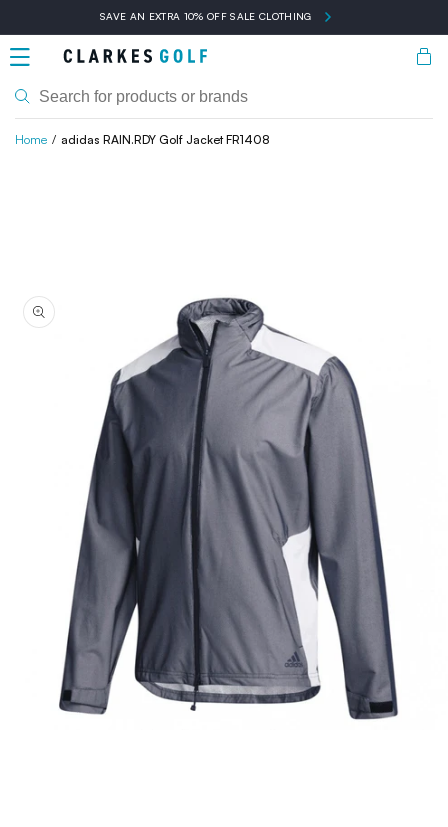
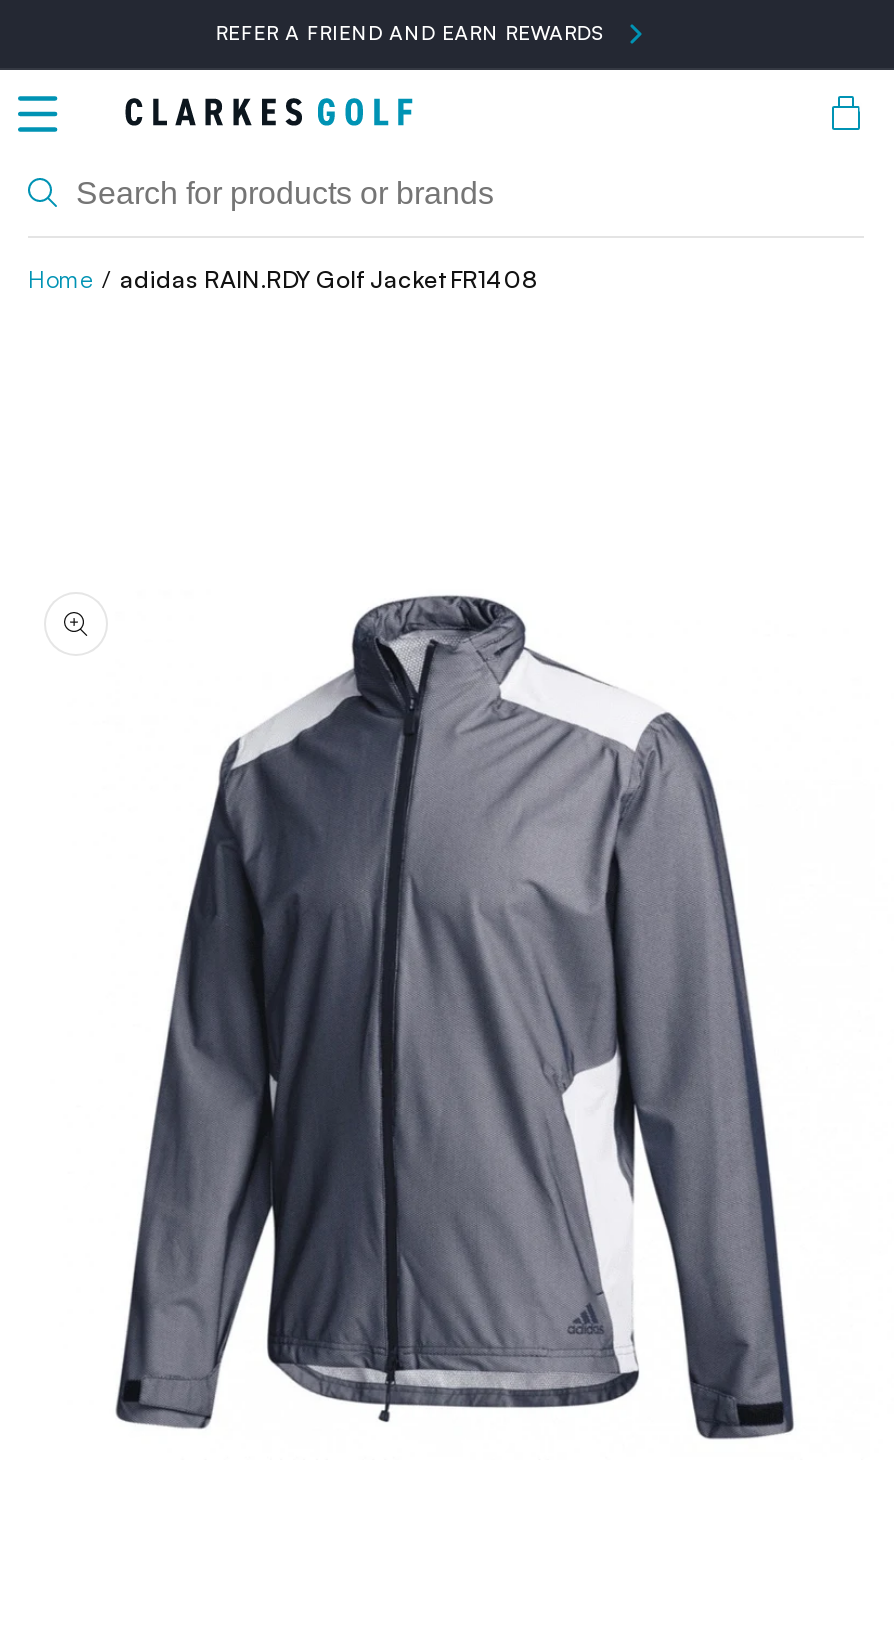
[100,10,312,22] SAVE AN EXTRA 10% OFF SALE CLOTHING -> [215,20,604,44] REFER A FRIEND AND EARN REWARDS

